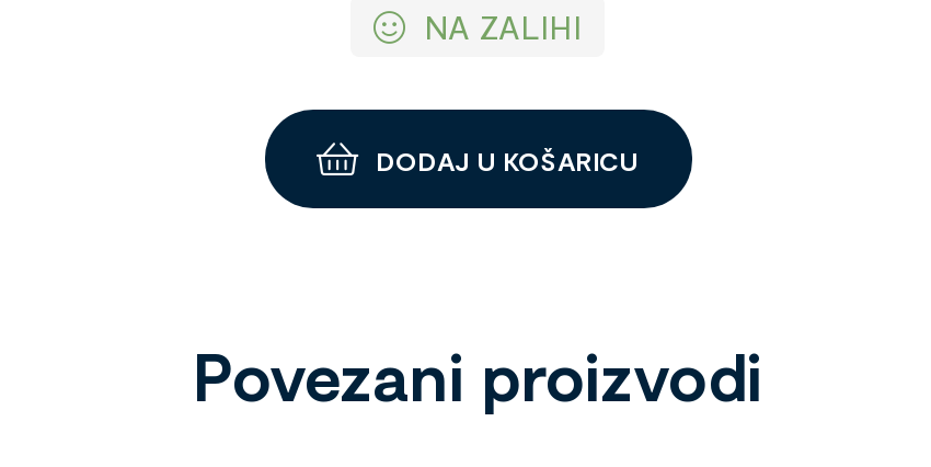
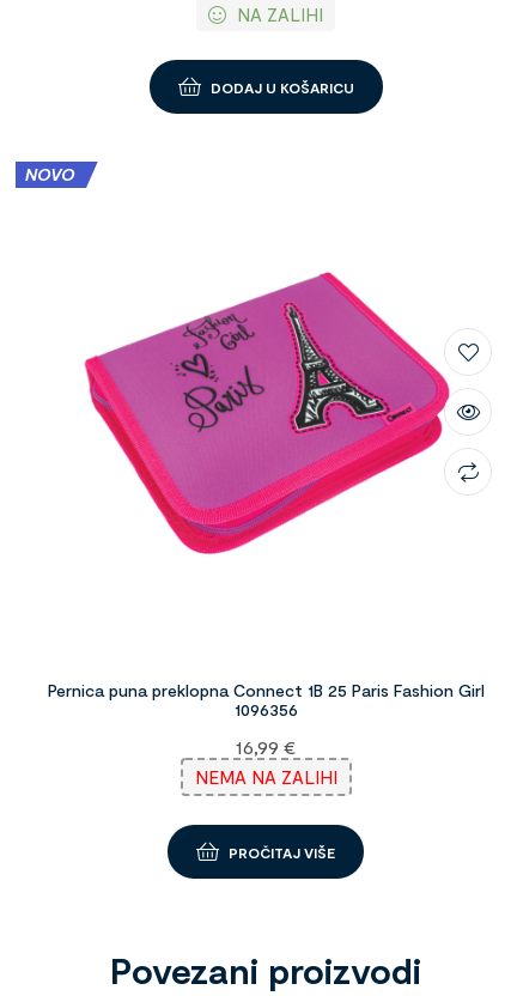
none -> [26,164,76,185] NOVO
none -> [47,680,484,788] Pernica puna preklopna Connect 1B 25 Paris Fashion Girl | 1096356 | 16,99 € | NEMA NA ZALIHI
none -> [84,272,481,555] [image]
none -> [166,825,335,879] [image] | PROČITAJ VIŠE

